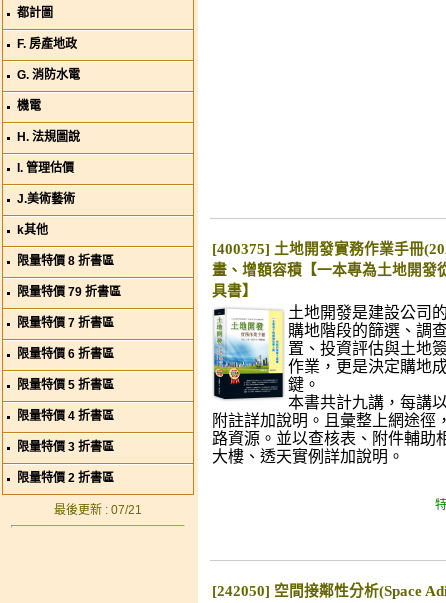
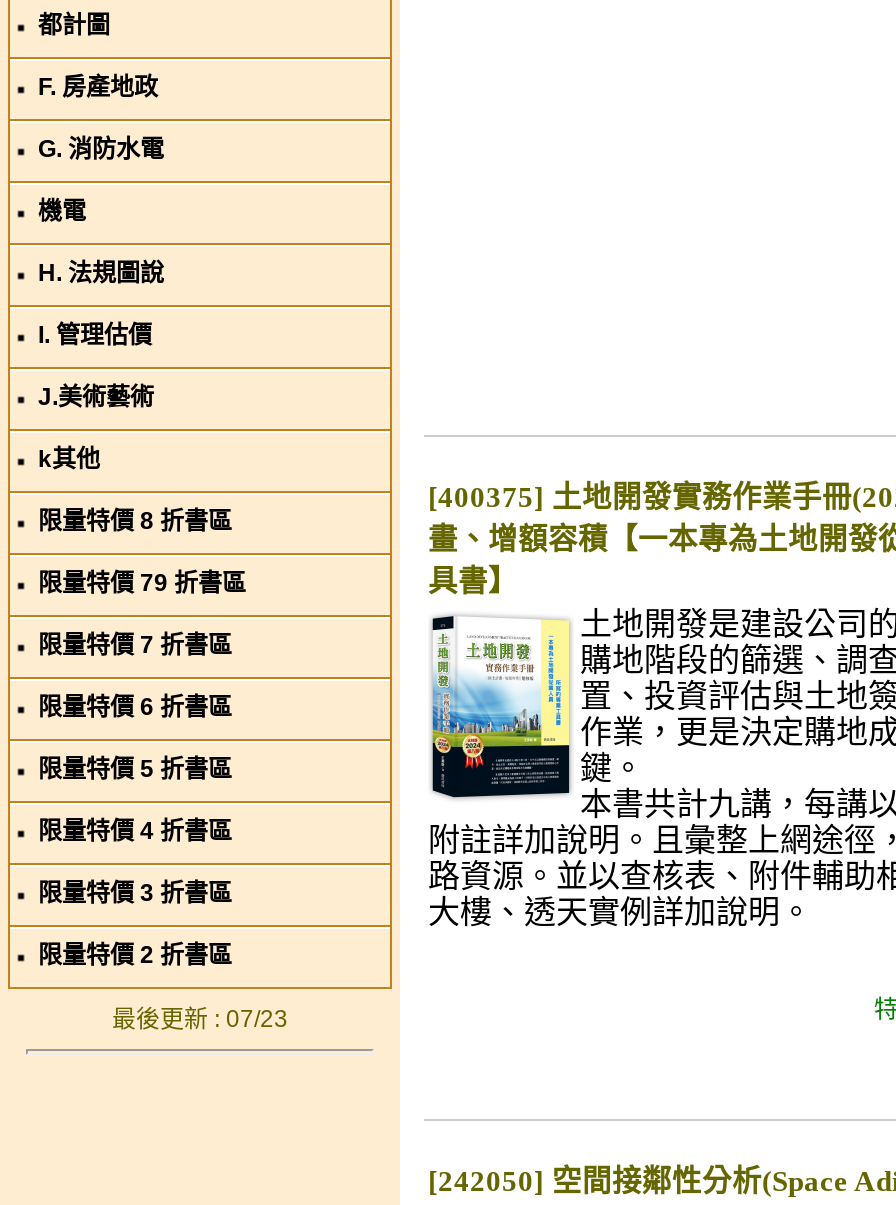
[54,503,142,517] 最後更新 : 07/21 -> [112,1005,288,1033] 最後更新 : 07/23

